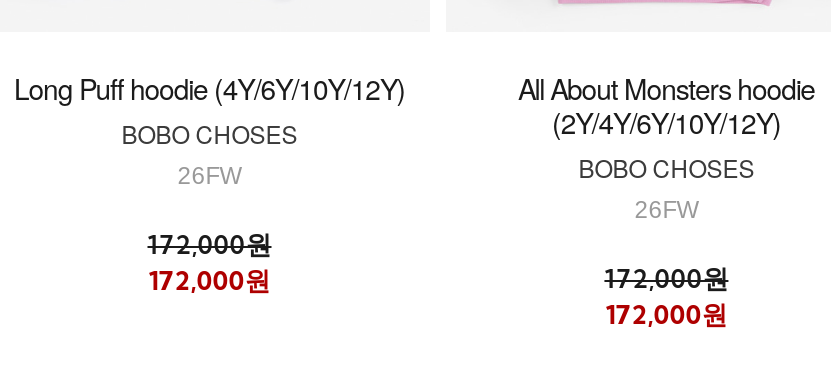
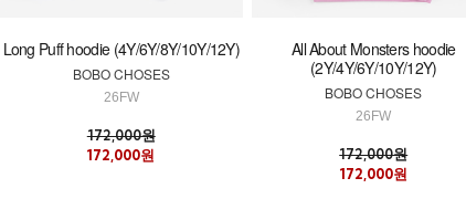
[14,67,405,107] Long Puff hoodie (4Y/6Y/10Y/12Y) -> [3,37,240,59] Long Puff hoodie (4Y/6Y/8Y/10Y/12Y)

